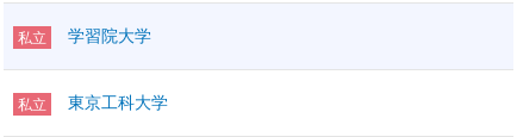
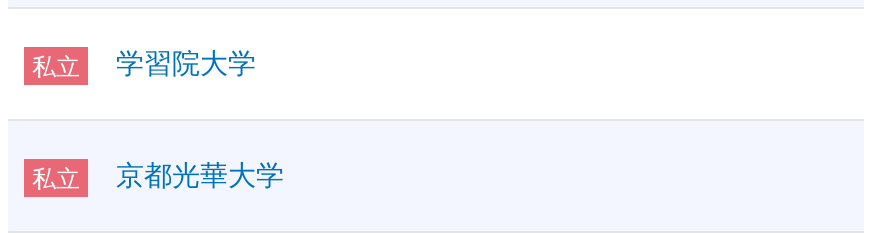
[68,93,168,112] 東京工科大学 -> [116,159,284,191] 京都光華大学

